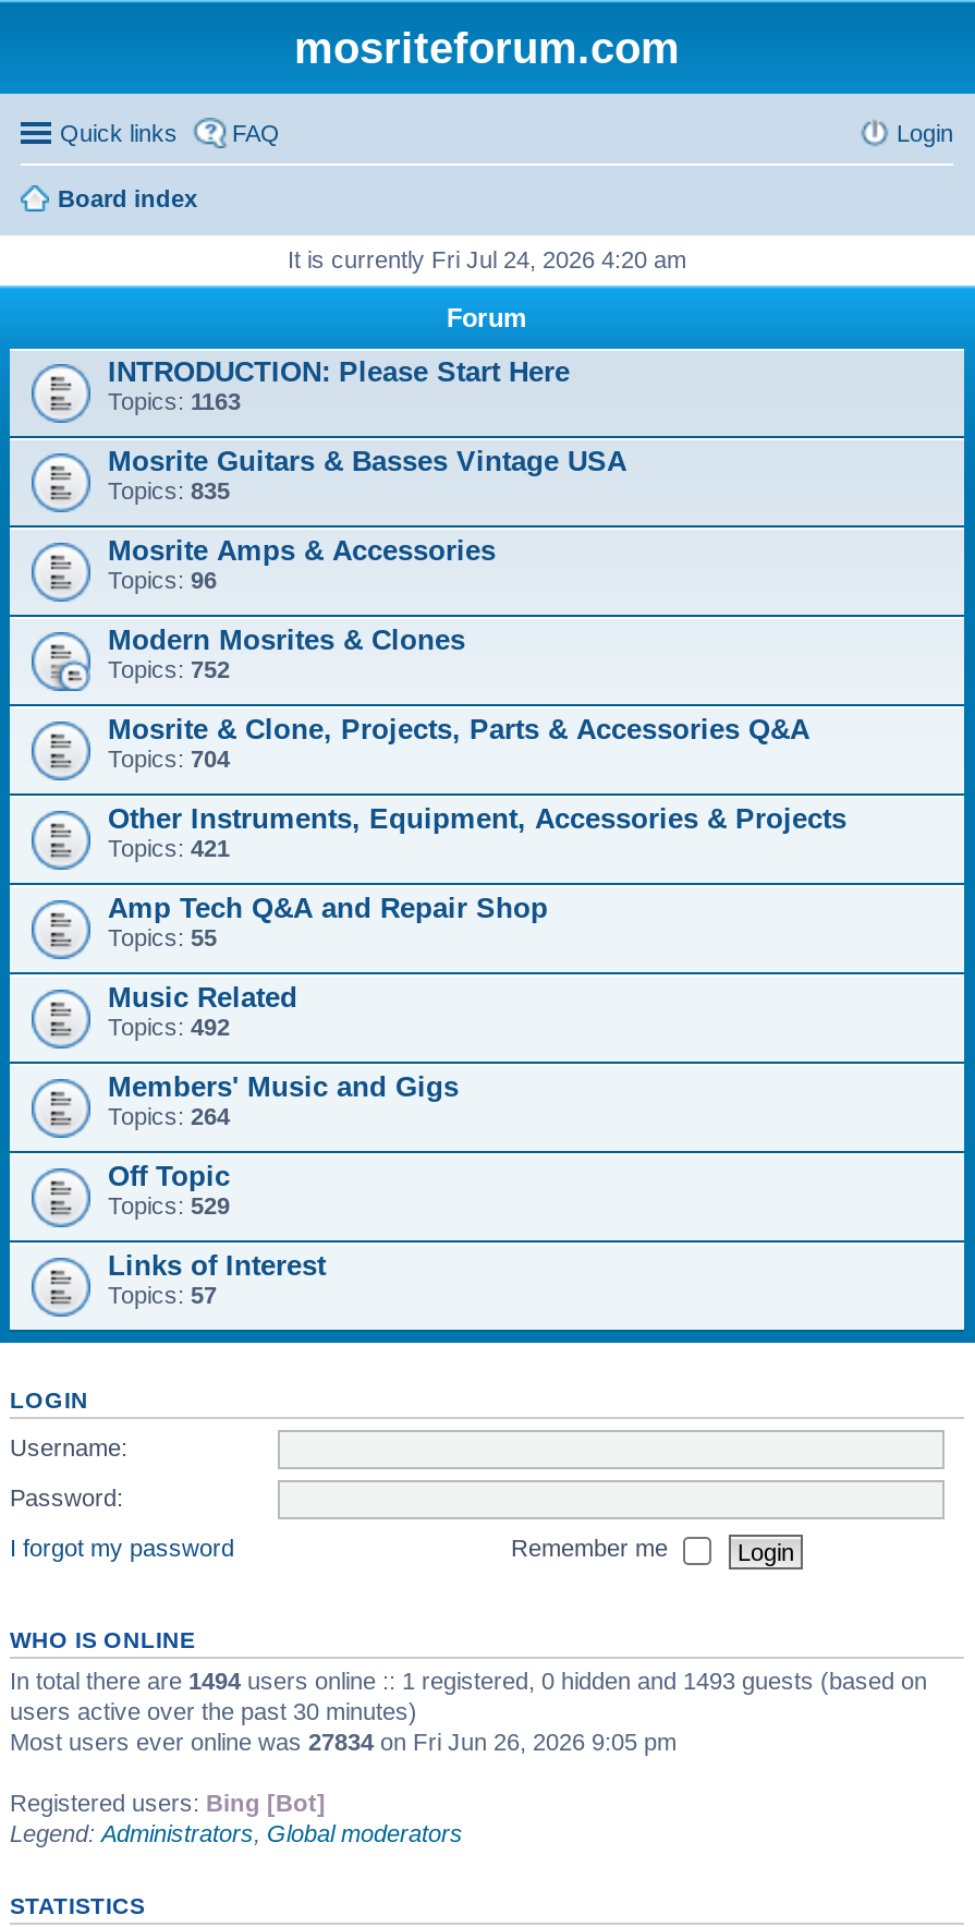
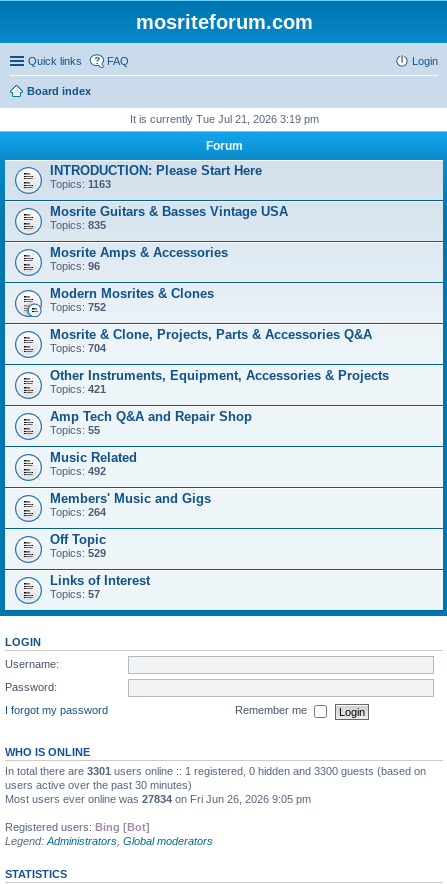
[288,246,686,272] It is currently Fri Jul 24, 2026 4:20 am -> [129,113,318,125] It is currently Tue Jul 21, 2026 3:19 pm
[10,1668,927,1694] In total there are 1494 users online :: 1 registered, 0 hidden and 1493 guests (based on -> [5,765,426,777] In total there are 3301 users online :: 1 registered, 0 hidden and 3300 guests (based on

